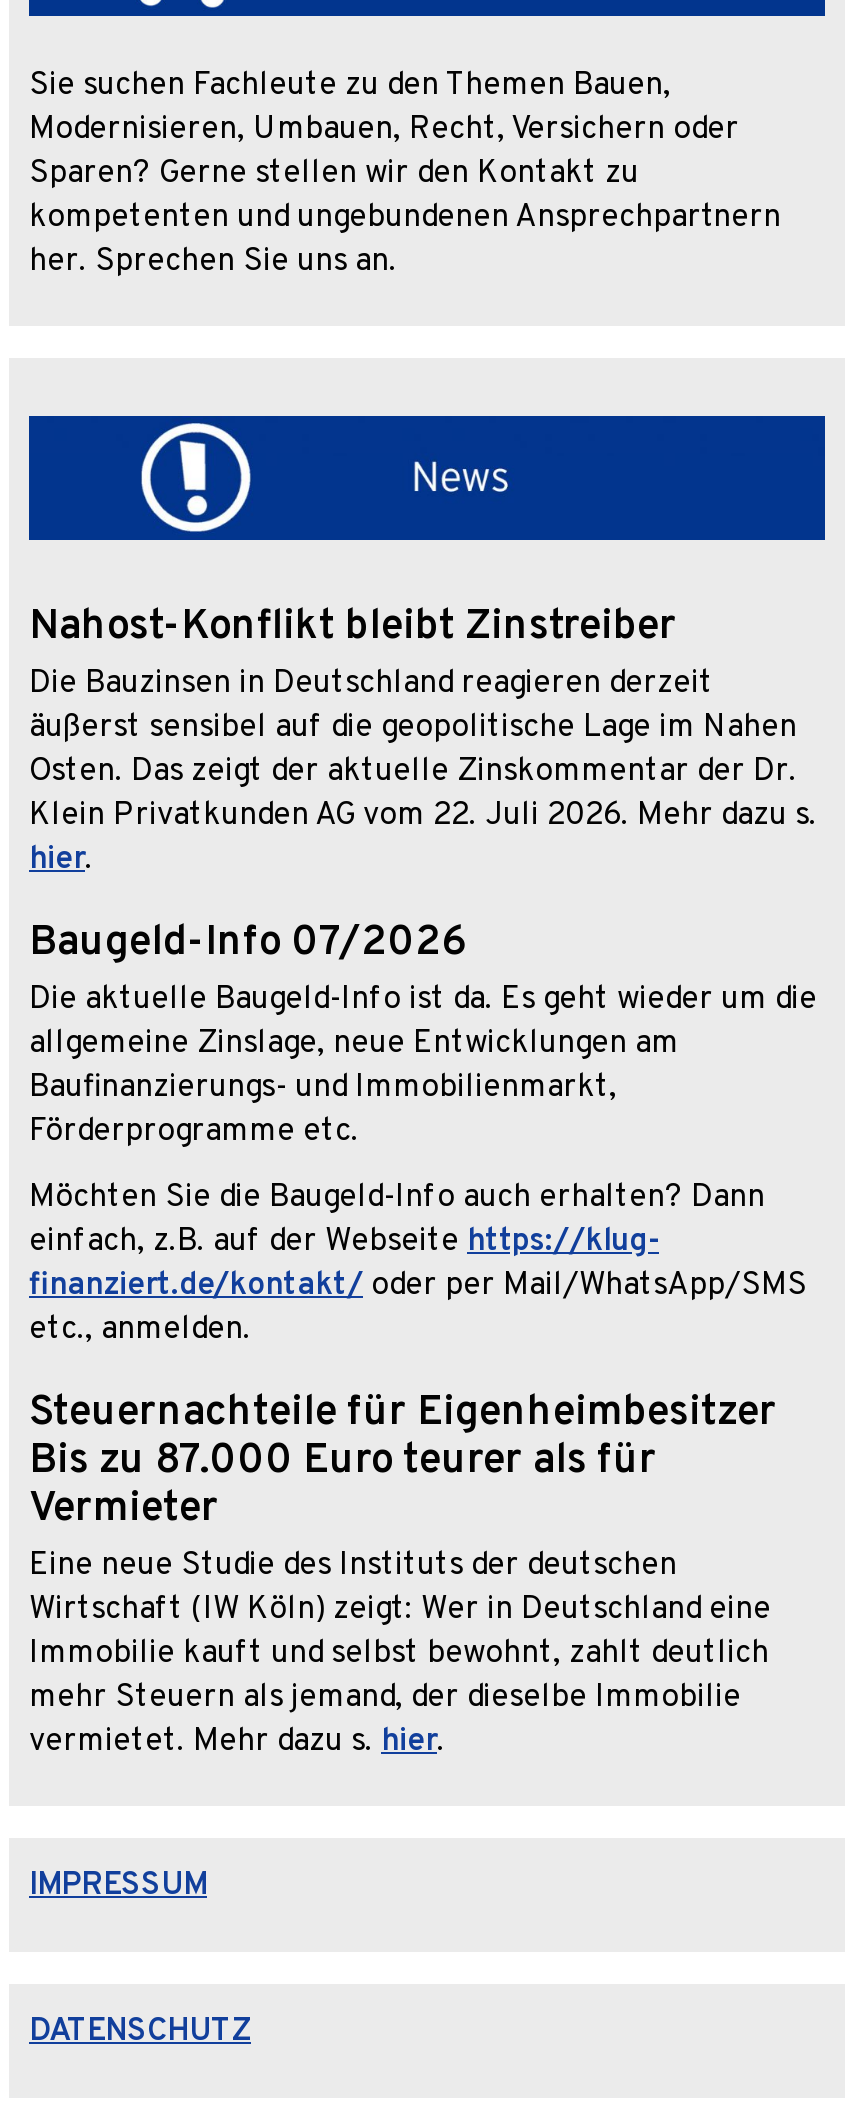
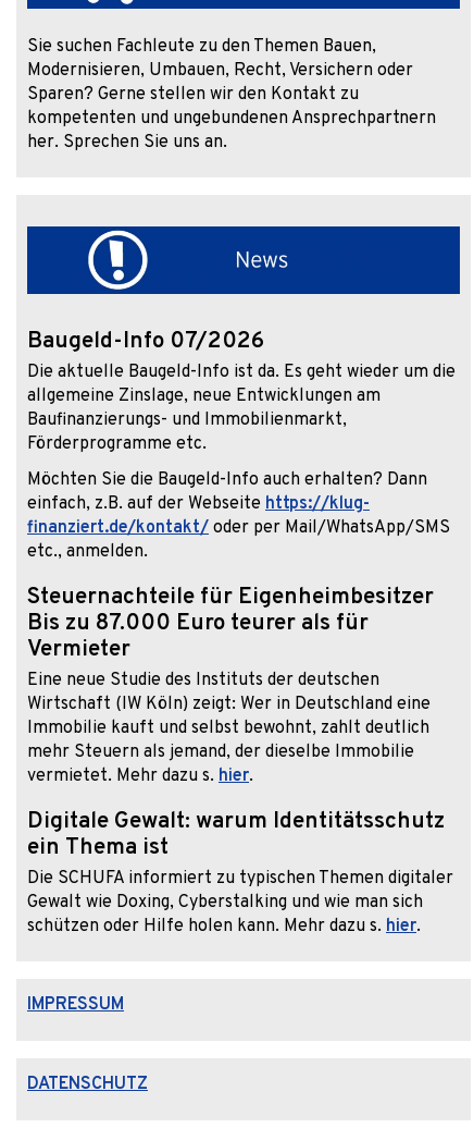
[29,603,817,880] Nahost-Konflikt bleibt Zinstreiber | Die Bauzinsen in Deutschland reagieren derzeit | äußerst sensibel auf die geopolitische Lage im Nahen | Osten. Das zeigt der aktuelle Zinskommentar der Dr. | Klein Privatkunden AG vom 22. Juli 2026. Mehr dazu s. | hier. -> none
moved [29,919,817,1763] -> [27,328,456,787]: Baugeld-Info 07/2026 | Die aktuelle Baugeld-Info ist da. Es geht wieder um die | allgemeine Zinslage, neue Entwicklungen am | ... | mehr Steuern als jemand, der dieselbe Immobilie | vermietet. Mehr dazu s. hier.
none -> [27,808,453,938] Digitale Gewalt: warum Identitätsschutz | ein Thema ist | Die SCHUFA informiert zu typischen Themen digitaler | Gewalt wie Doxing, Cyberstalking und wie man sich | schützen oder Hilfe holen kann. Mehr dazu s. hier.

